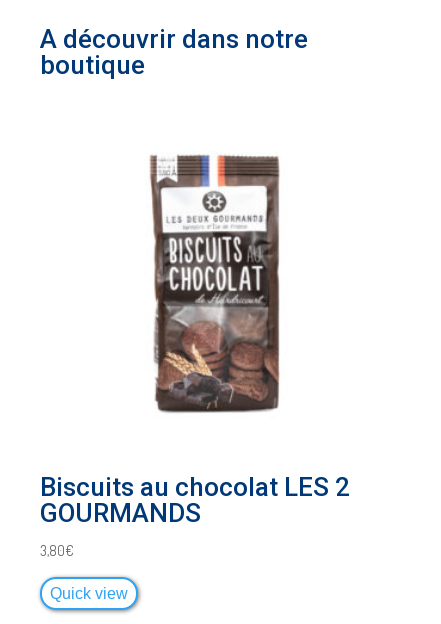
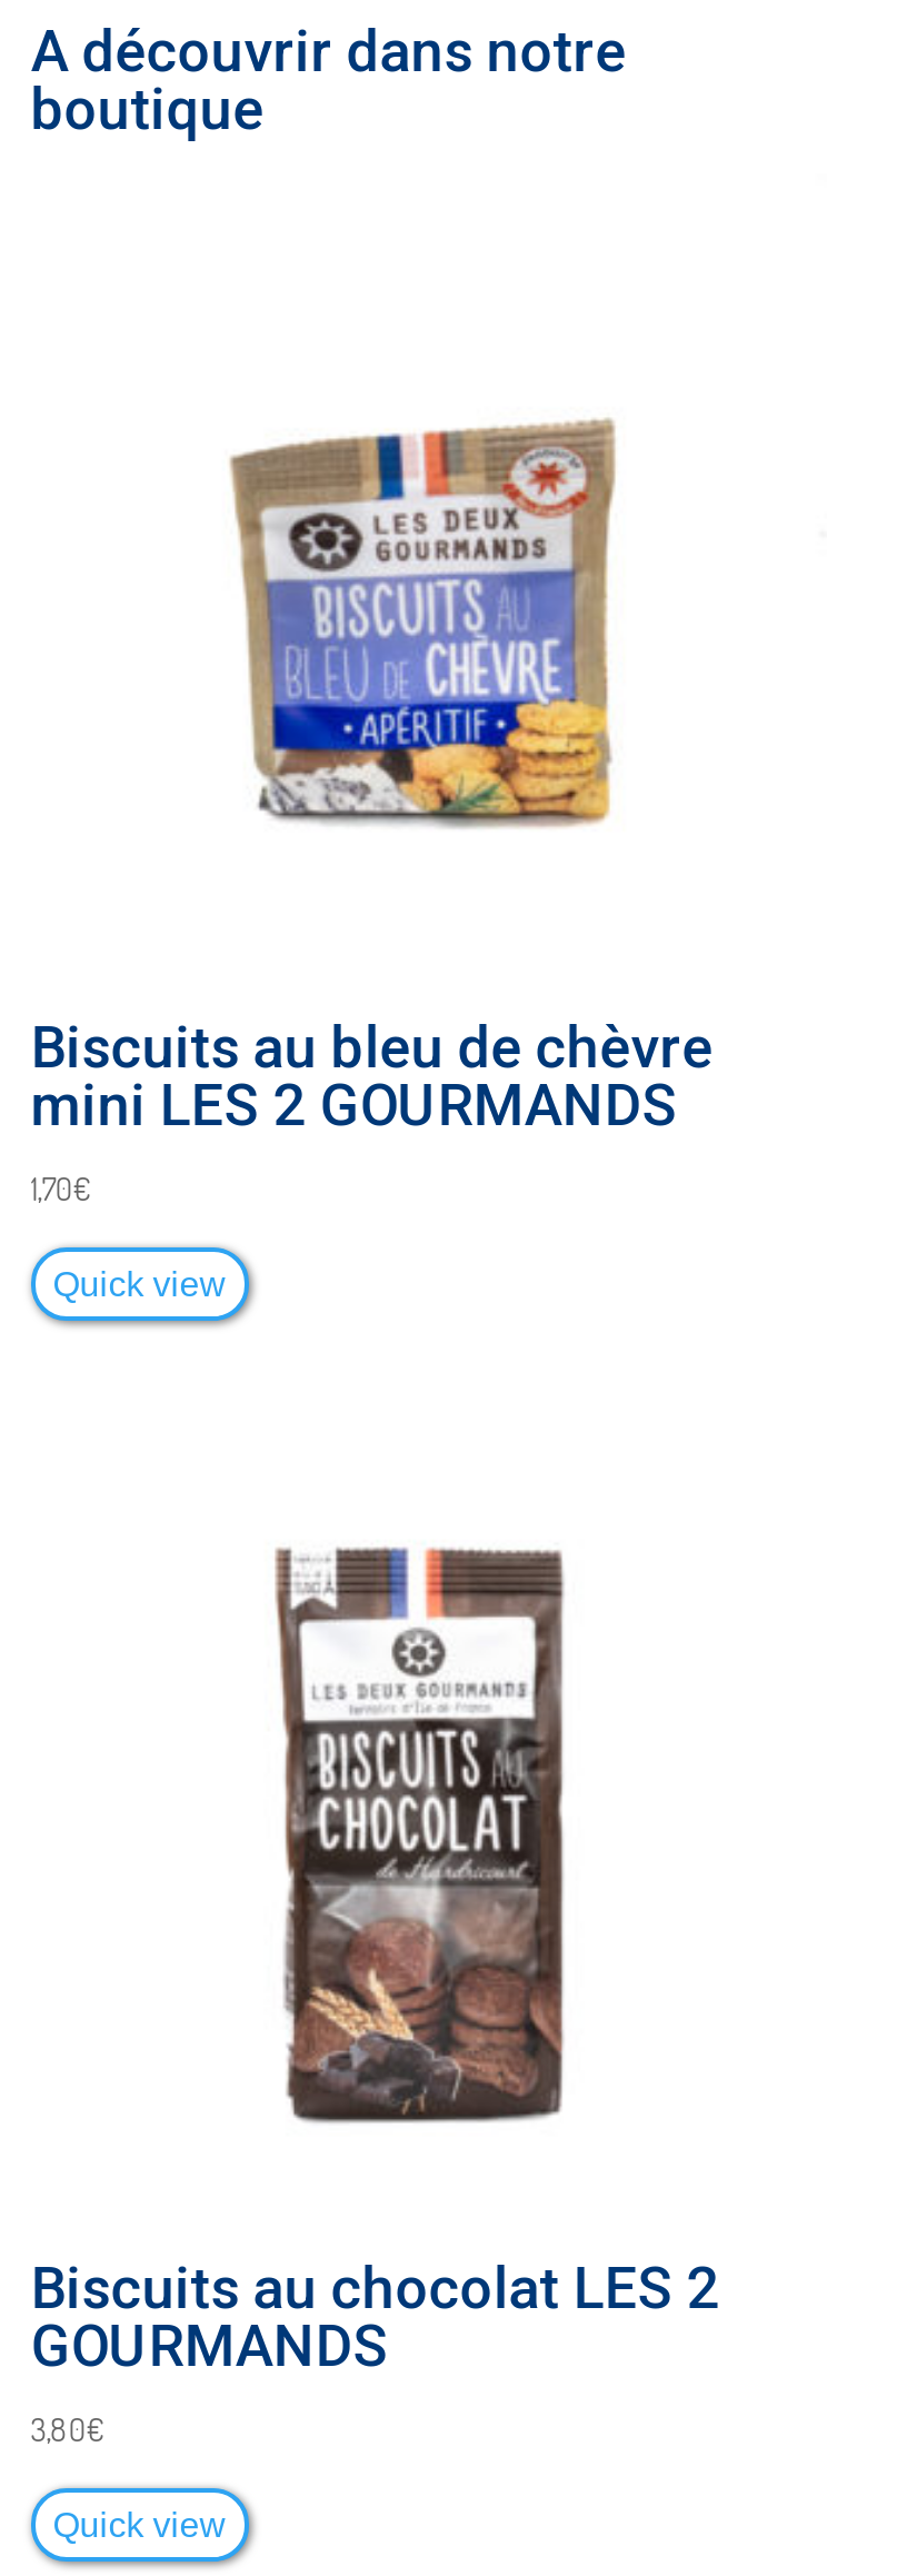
none -> [31,1014,713,1303] Biscuits au bleu de chèvre | mini LES 2 GOURMANDS | 1,70€ | Quick view
none -> [229,416,618,829] [image]

